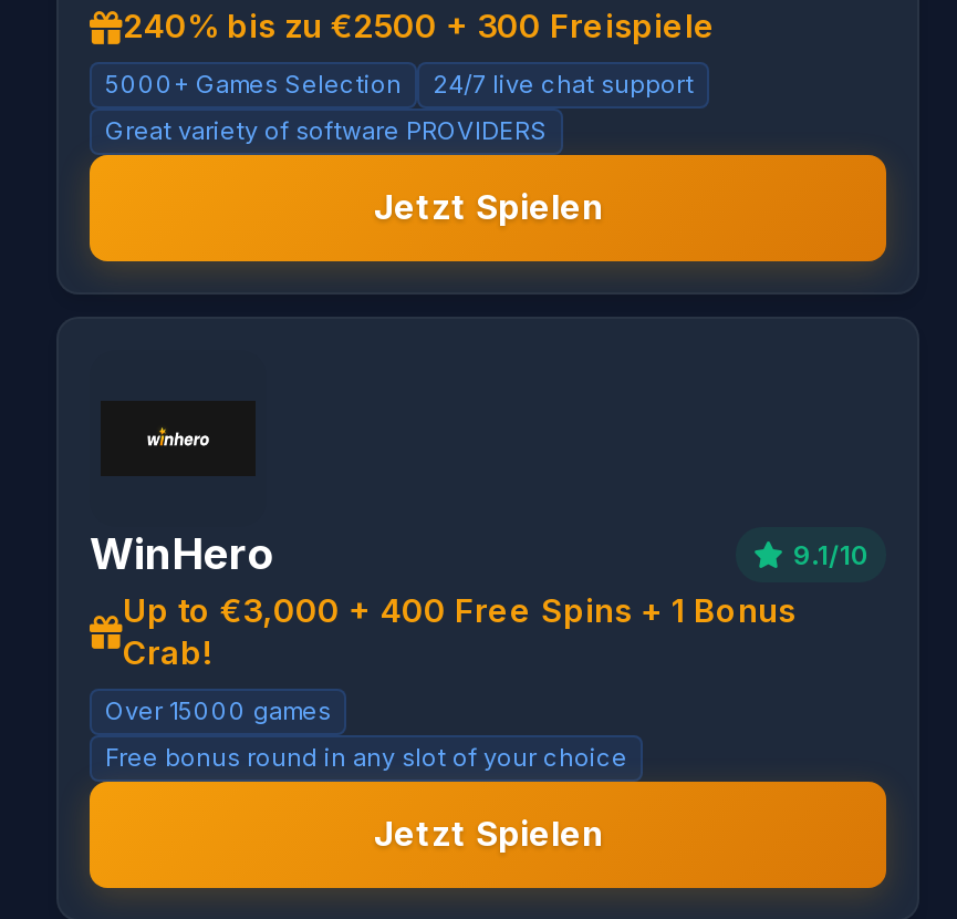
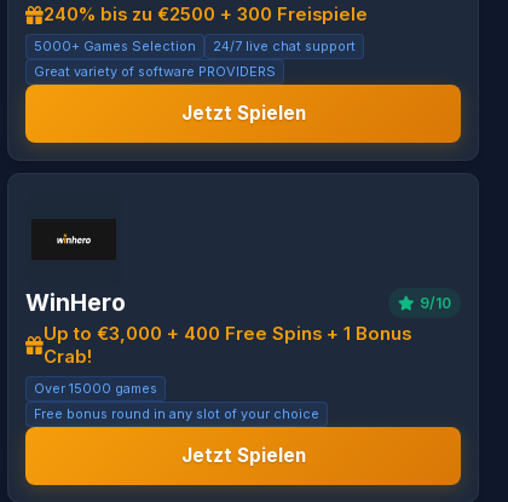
[793,538,868,571] 9.1/10 -> [420,294,451,312] 9/10

